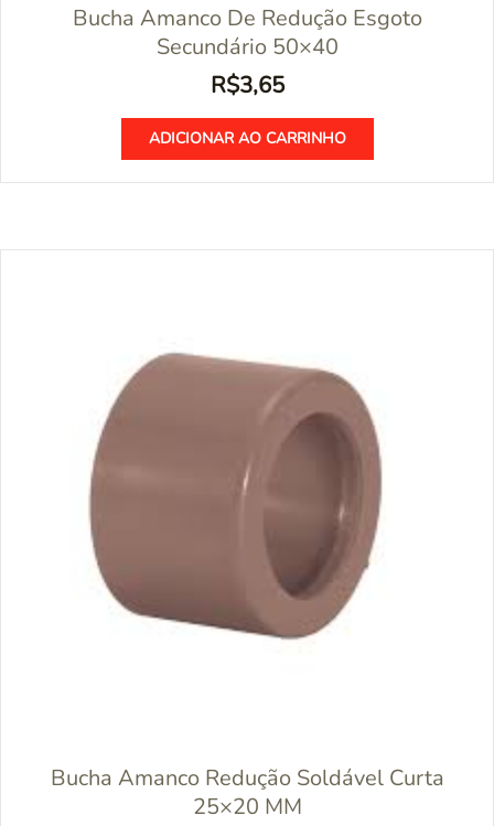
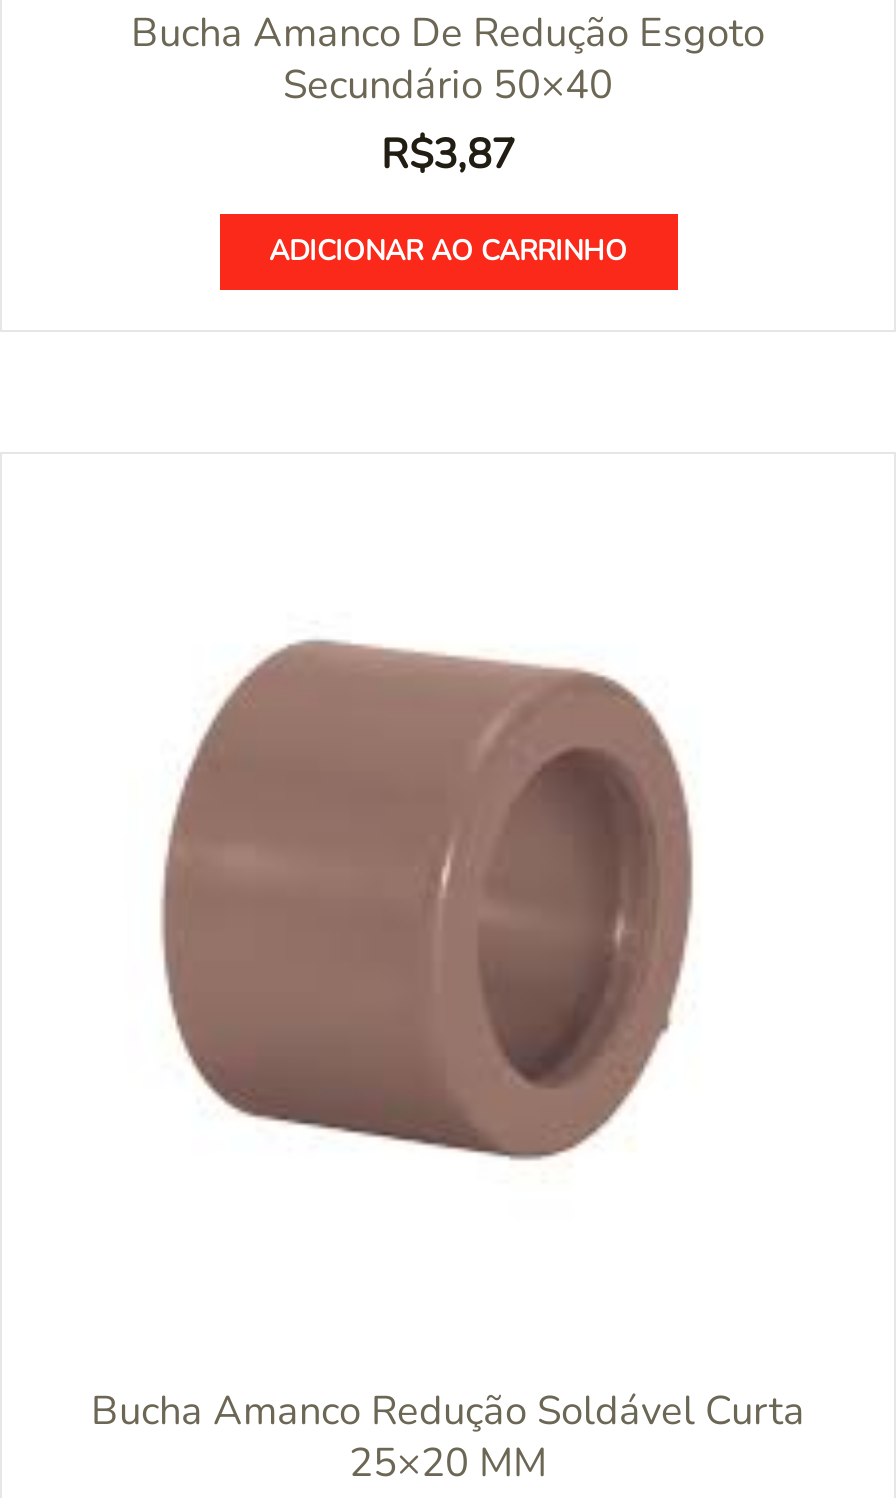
[210,69,284,100] R$3,65 -> [381,126,515,182] R$3,87

